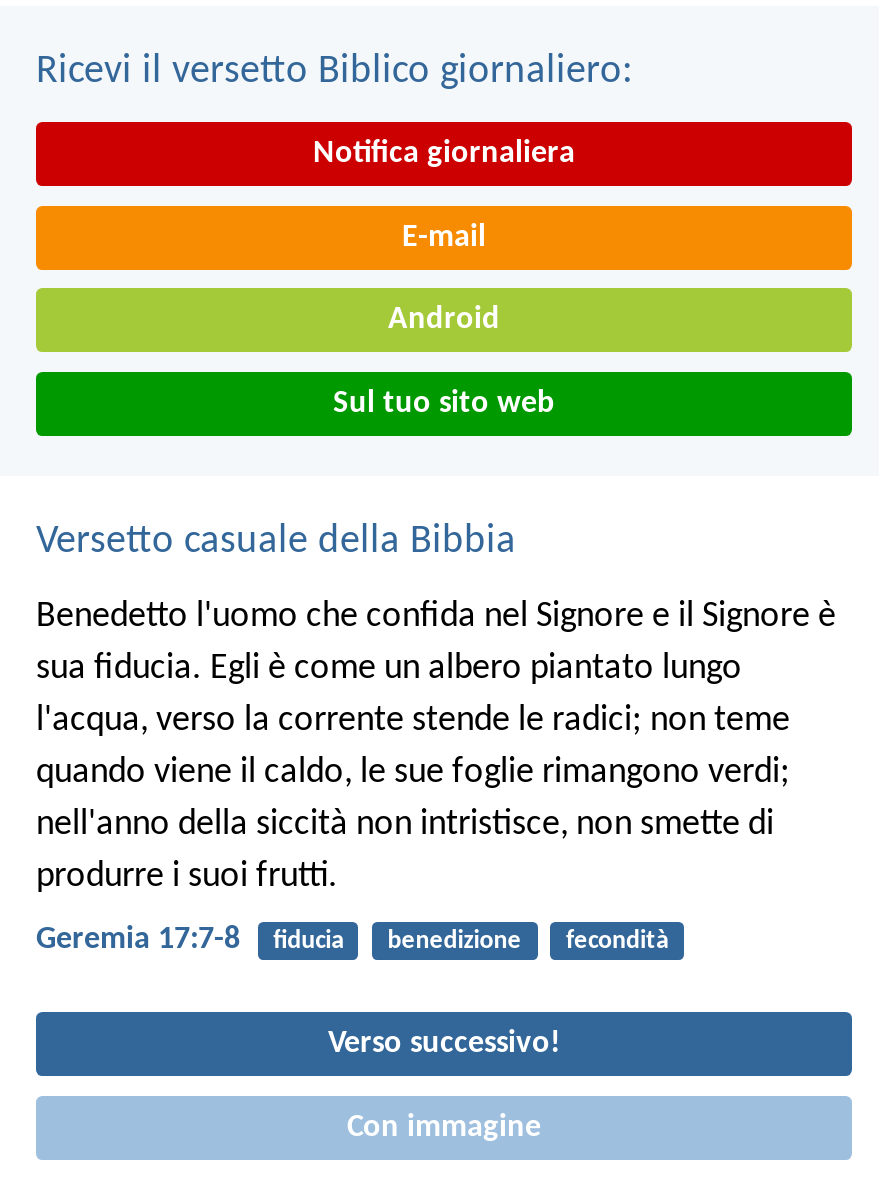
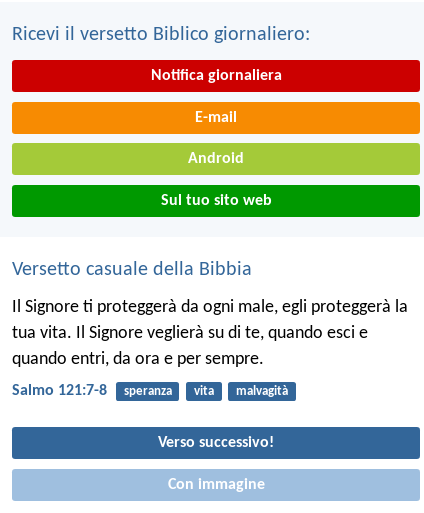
[36,598,836,896] Benedetto l'uomo che confida nel Signore e il Signore è | sua fiducia. Egli è come un albero piantato lungo | l'acqua, verso la corrente stende le radici; non teme | quando viene il caldo, le sue foglie rimangono verdi; | nell'anno della siccità non intristisce, non smette di | produrre i suoi frutti. -> [12,298,408,369] Il Signore ti proteggerà da ogni male, egli proteggerà la | tua vita. Il Signore veglierà su di te, quando esci e | quando entri, da ora e per sempre.
[36,924,668,956] Geremia 17:7-8 | fiducia | benedizione | fecondità -> [12,383,288,399] Salmo 121:7-8 | speranza | vita | malvagità

